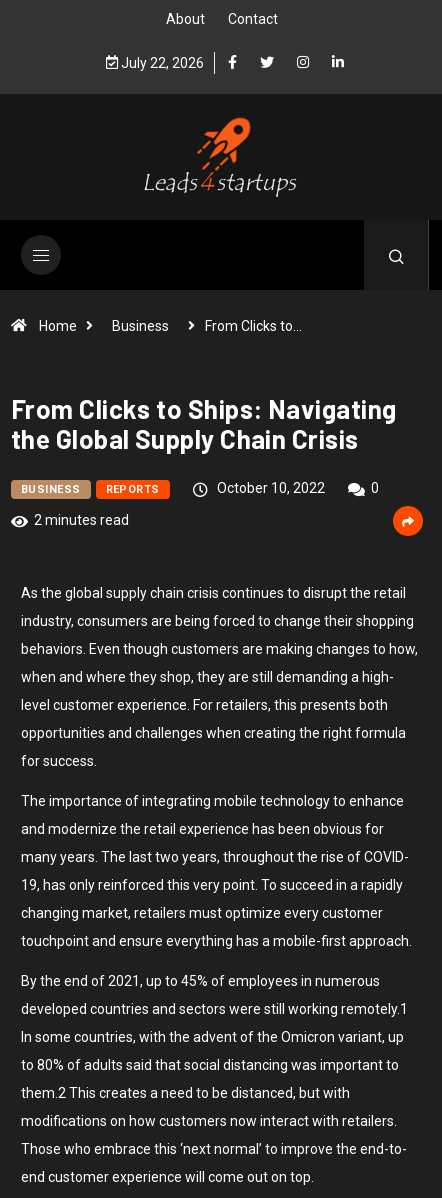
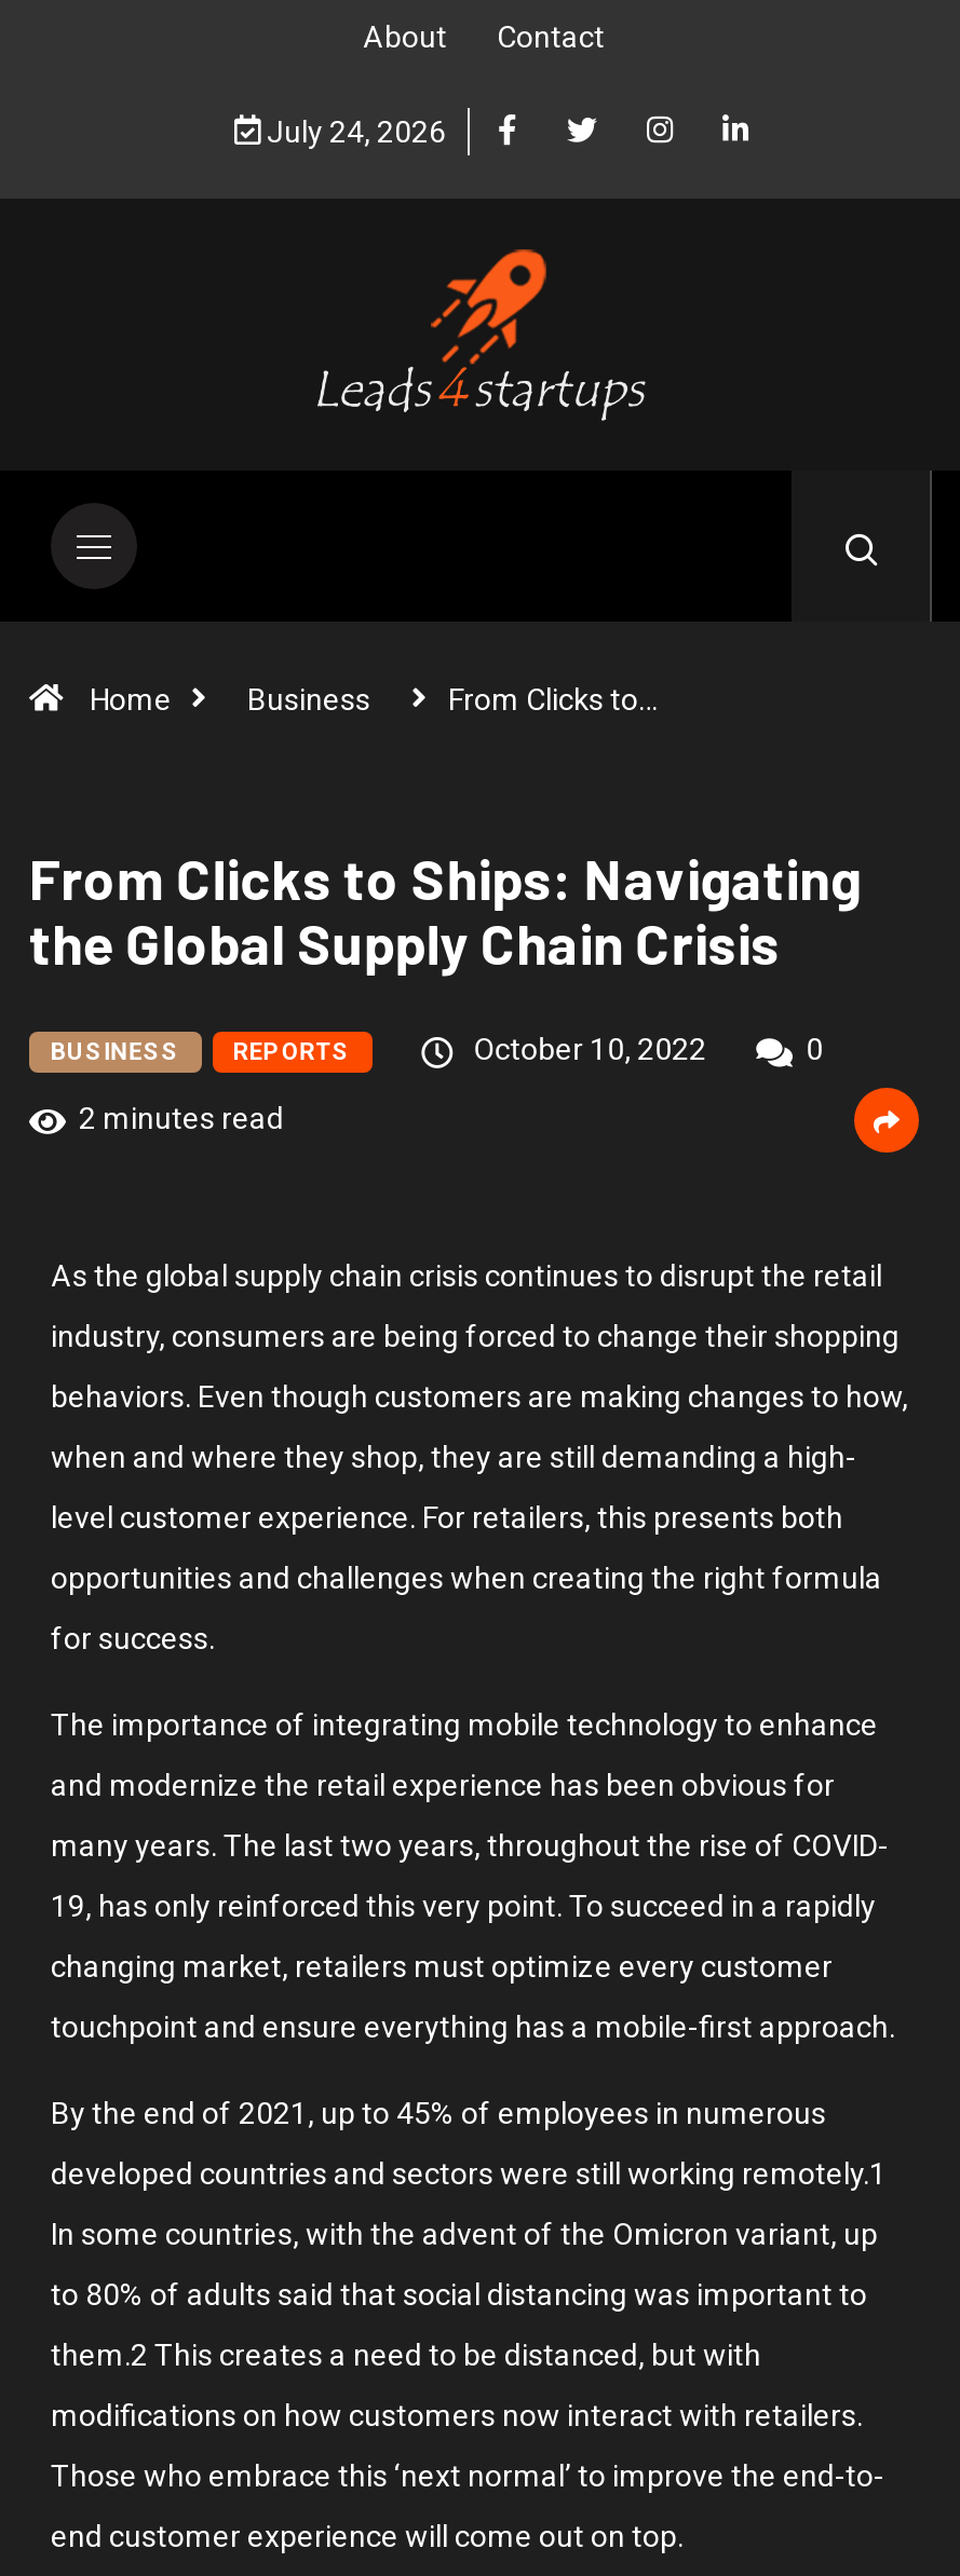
[118,55,204,71] July 22, 2026 -> [260,114,446,149] July 24, 2026

